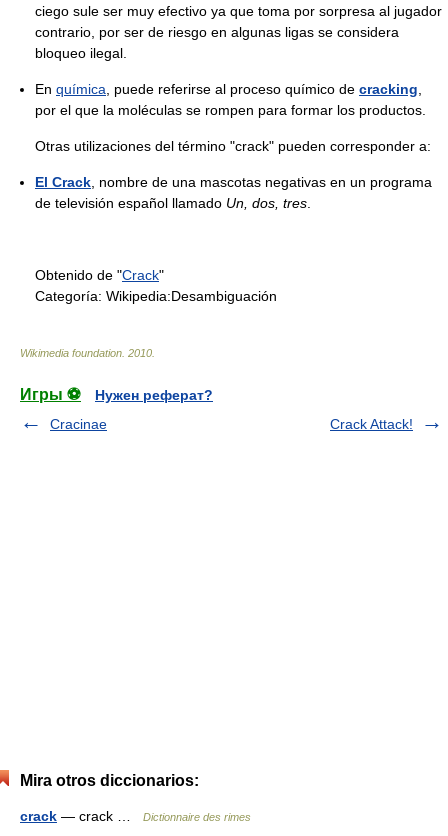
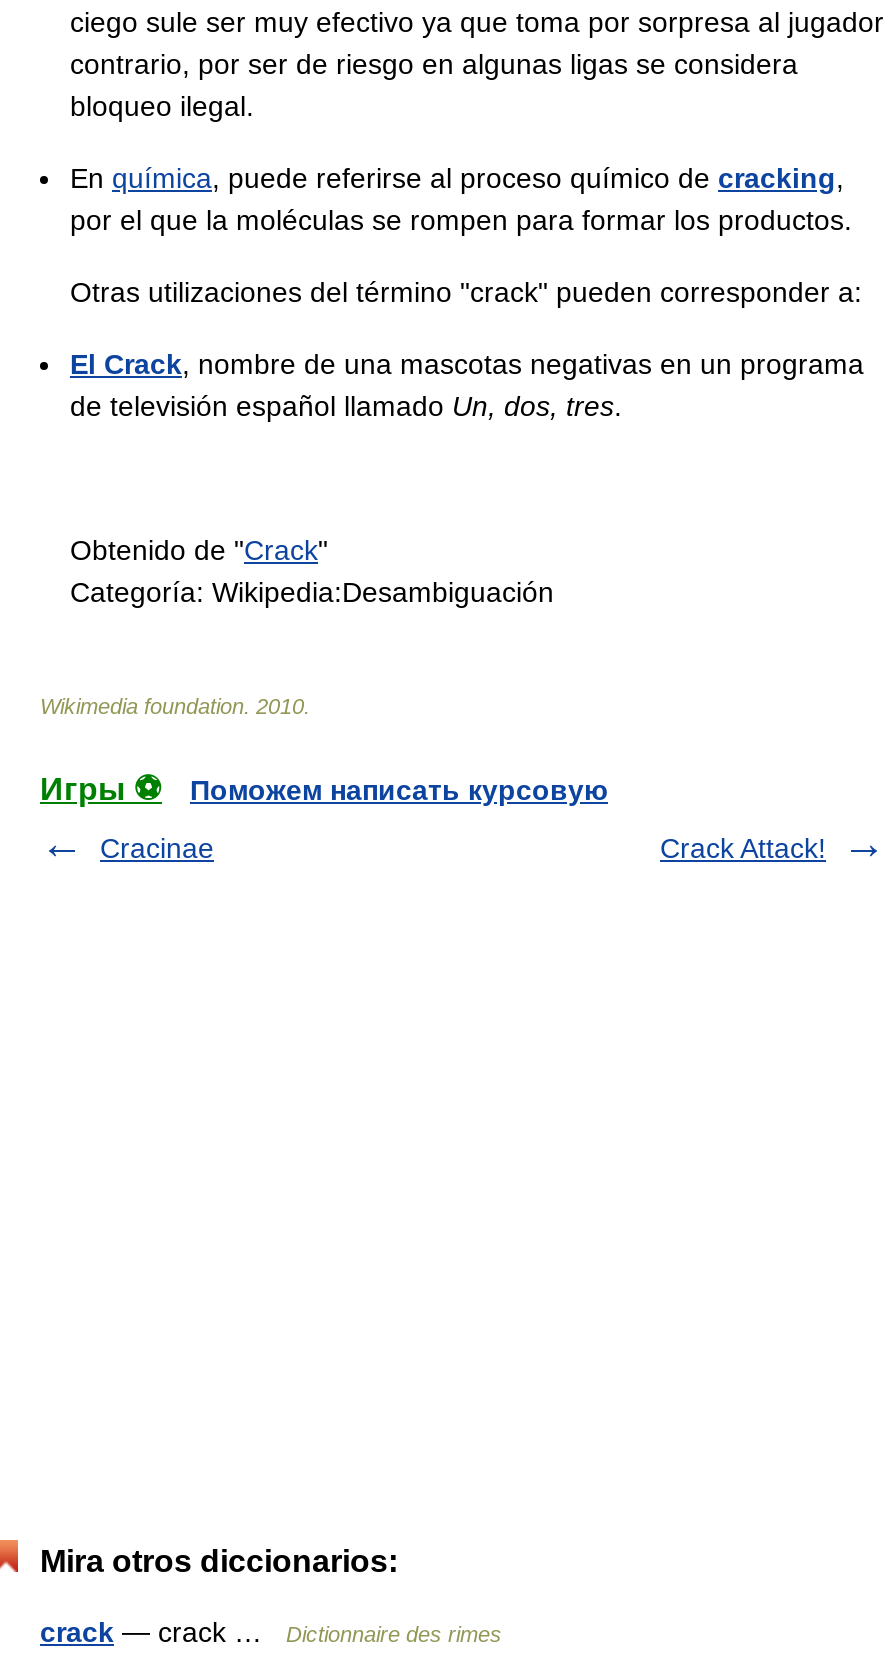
[95,387,213,403] Нужен реферат? -> [190,774,608,806] Поможем написать курсовую

